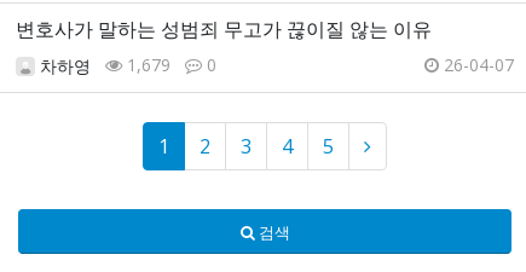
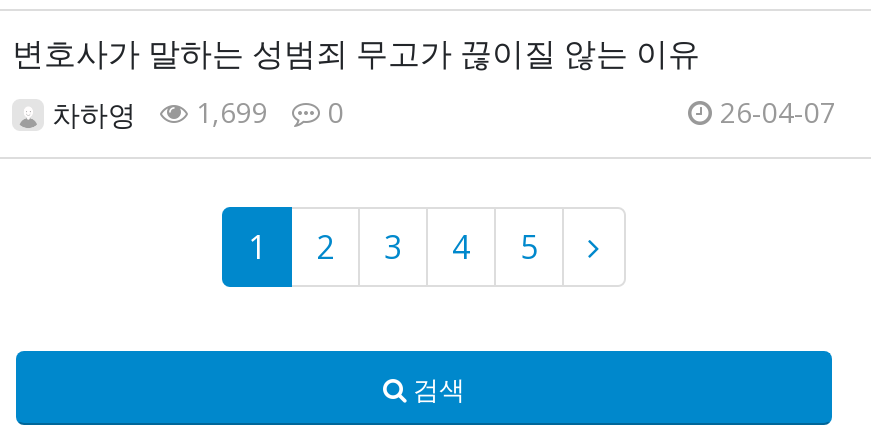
[40,53,216,78] 차하영 1,679 0 -> [52,93,344,134] 차하영 1,699 0

